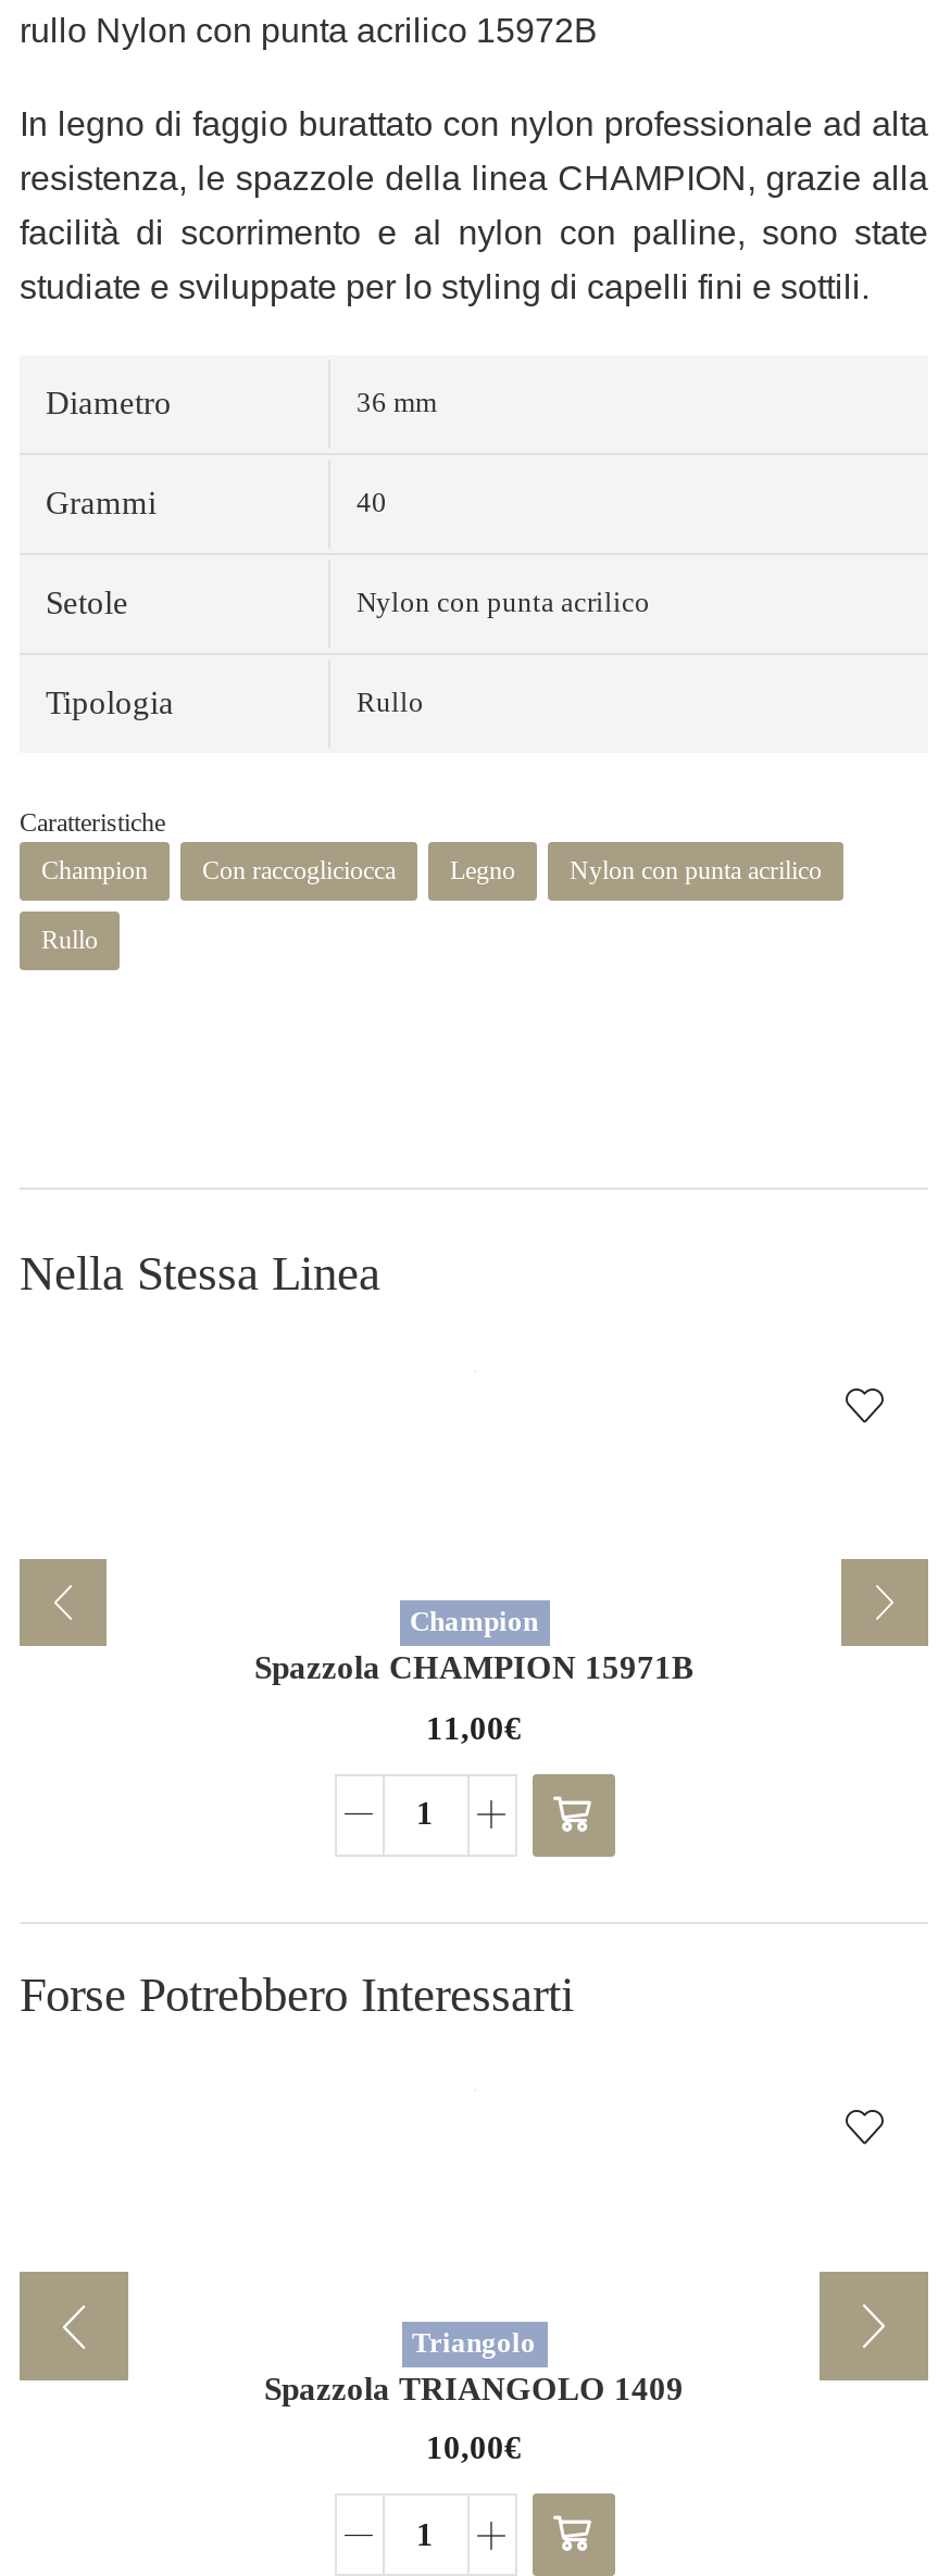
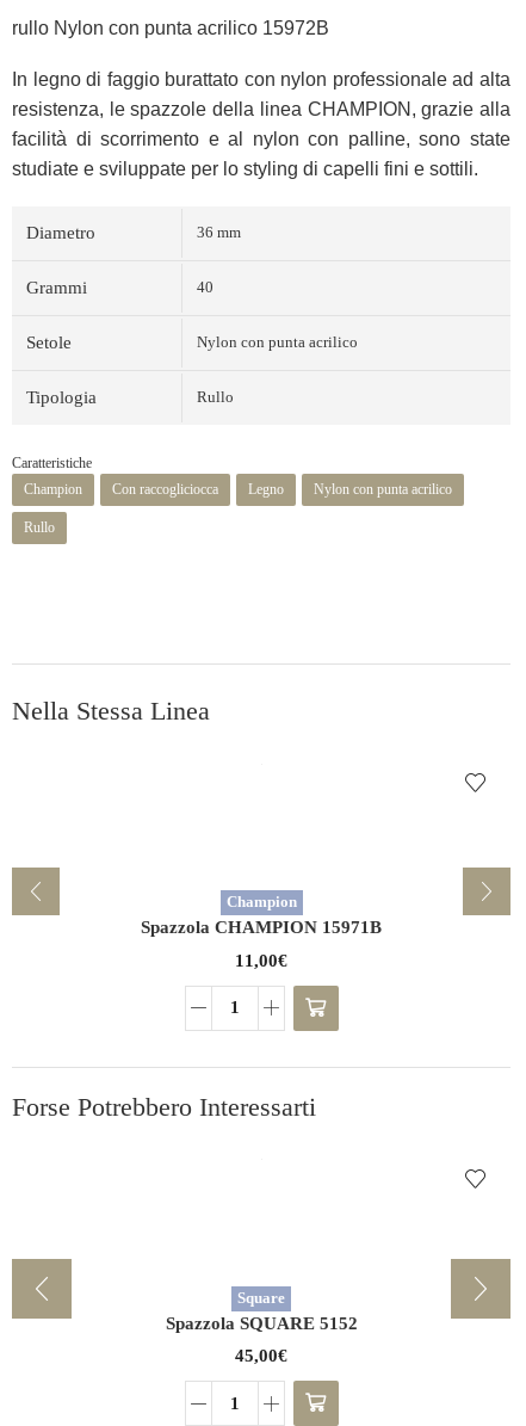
[264,2325,684,2406] Triangolo | Spazzola TRIANGOLO 1409 -> [165,1288,357,1333] Square | Spazzola SQUARE 5152
[426,2431,522,2465] 10,00€ -> [235,1346,287,1365] 45,00€

